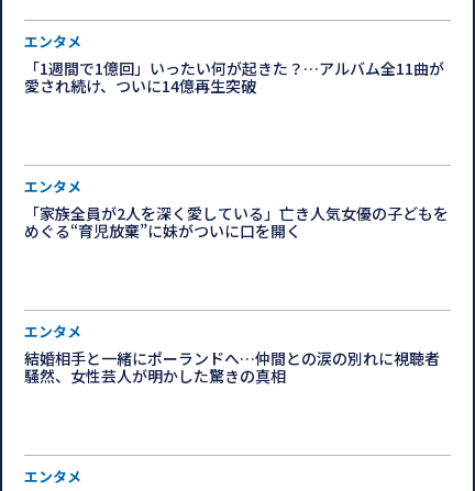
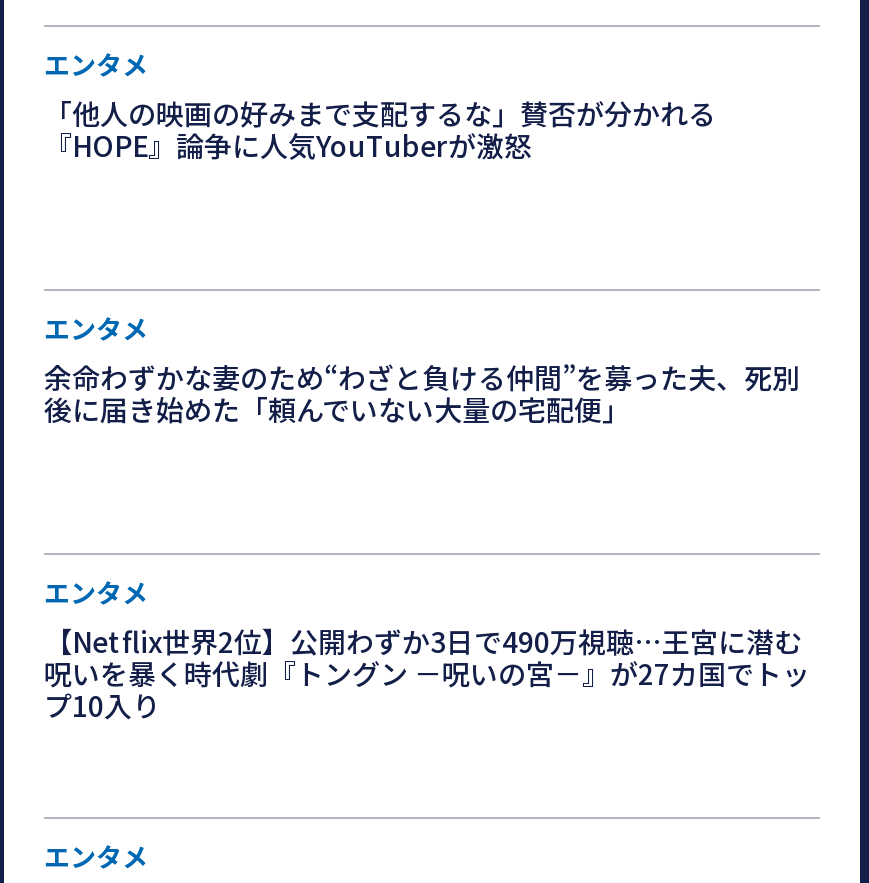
[24,58,444,97] 「1週間で1億回」いったい何が起きた？…アルバム全11曲が | 愛され続け、ついに14億再生突破 -> [44,94,716,166] 「他人の映画の好みまで支配するな」賛否が分かれる | 『HOPE』論争に人気YouTuberが激怒
[24,203,449,242] 「家族全員が2人を深く愛している」亡き人気女優の子どもを | めぐる“育児放棄”に妹がついに口を開く -> [44,358,800,430] 余命わずかな妻のため“わざと負ける仲間”を募った夫、死別 | 後に届き始めた「頼んでいない大量の宅配便」
[24,348,440,387] 結婚相手と一緒にポーランドへ…仲間との涙の別れに視聴者 | 騒然、女性芸人が明かした驚きの真相 -> [44,622,810,726] 【Netflix世界2位】公開わずか3日で490万視聴…王宮に潜む | 呪いを暴く時代劇『トングン －呪いの宮－』が27カ国でトッ | プ10入り

